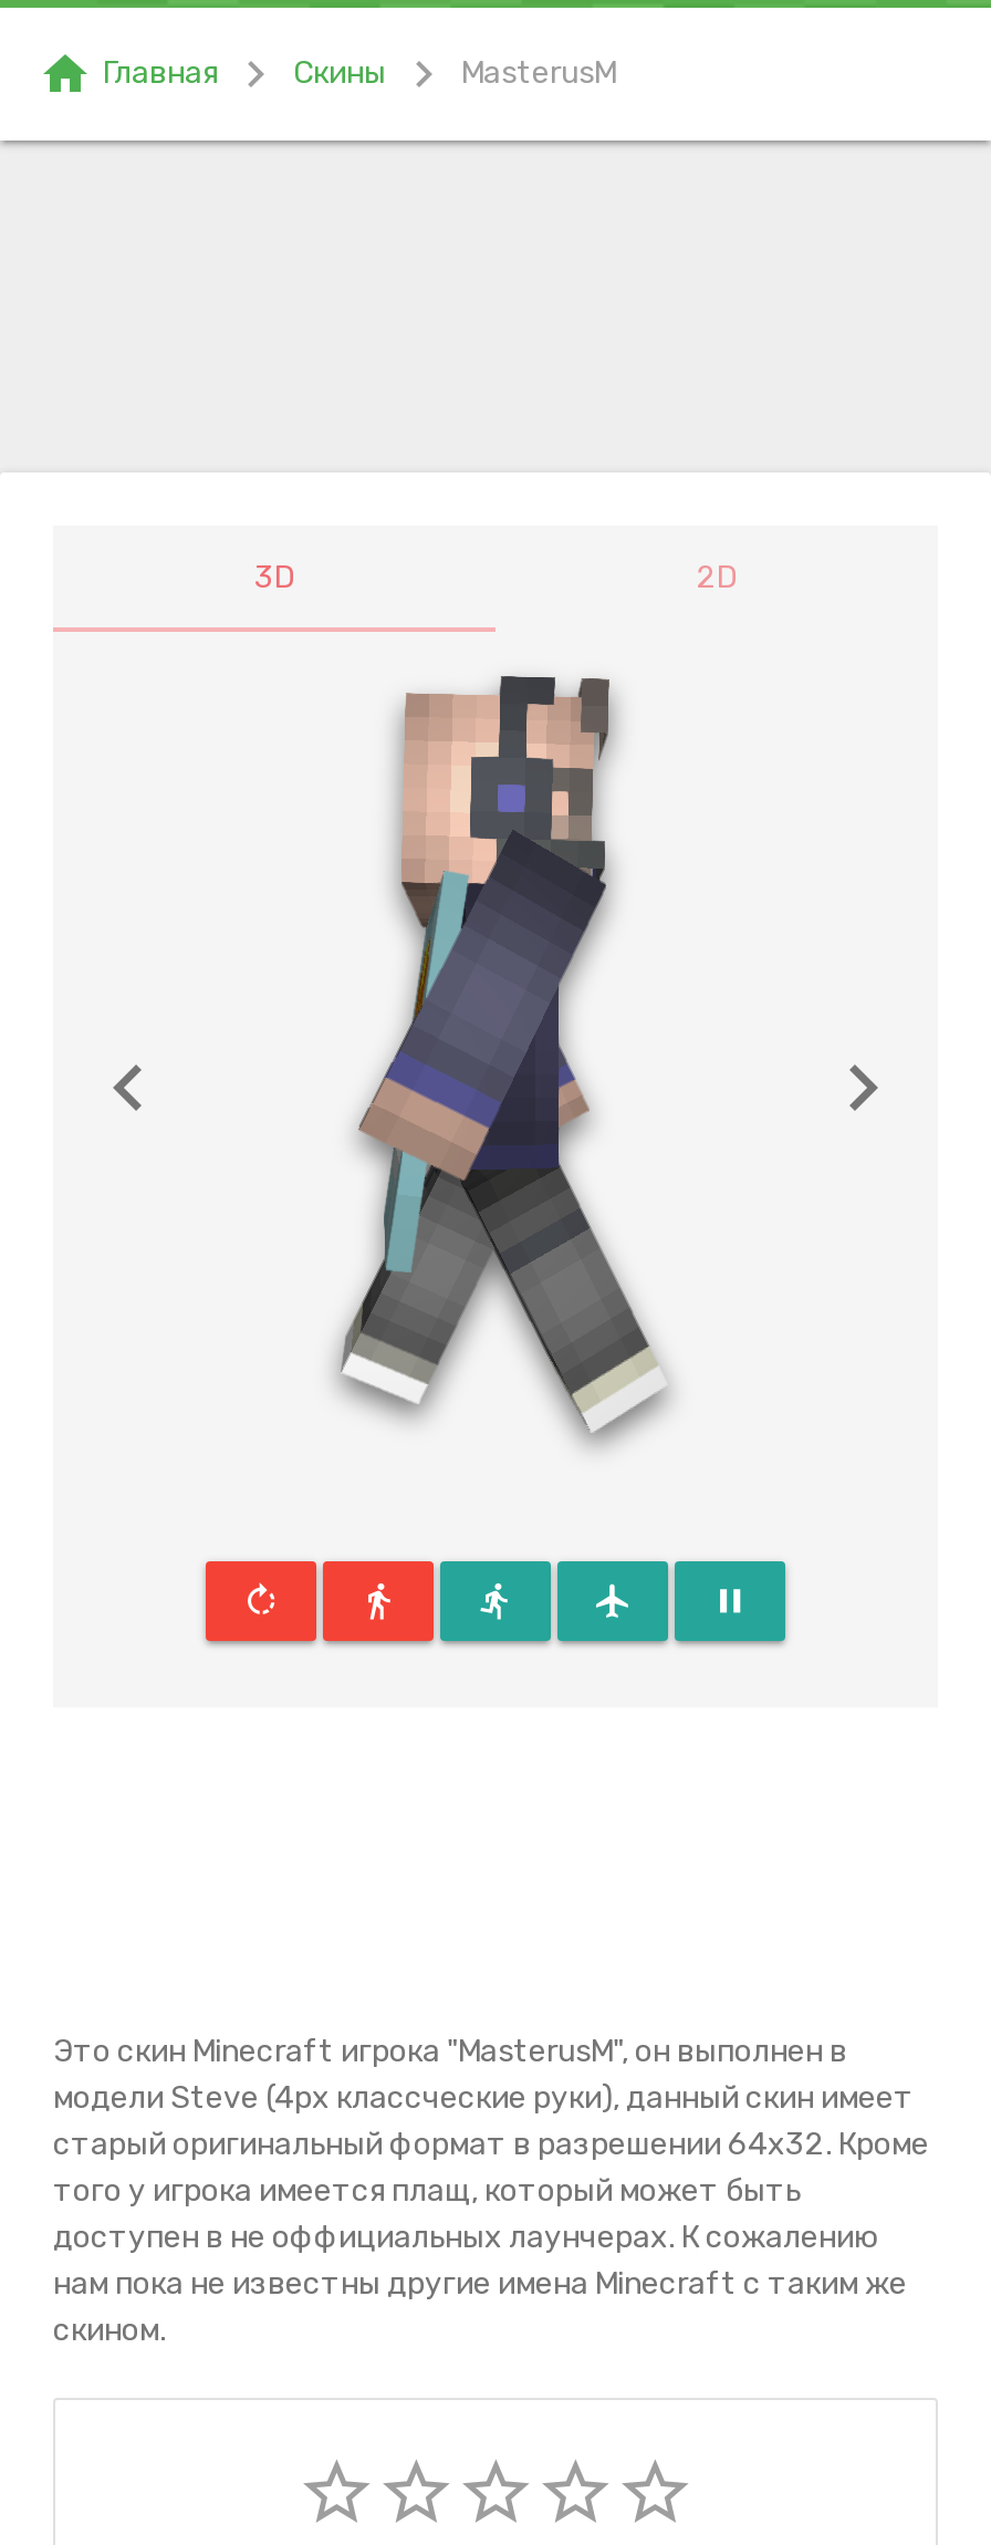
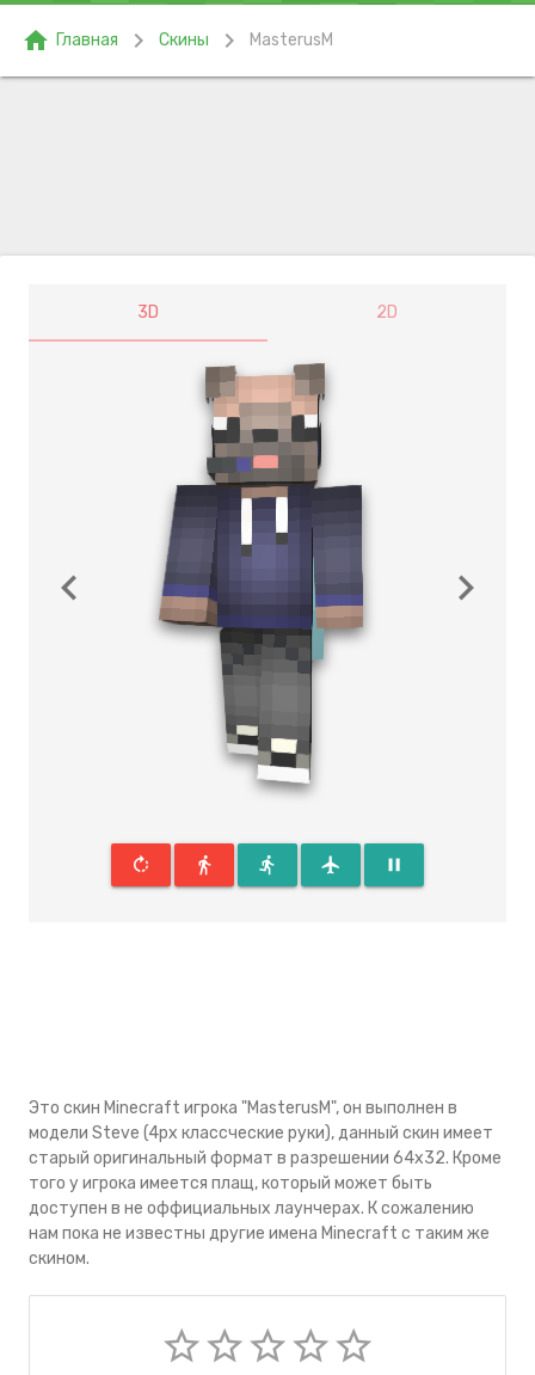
[290,672,681,1471] [image] -> [154,362,369,796] [image]

